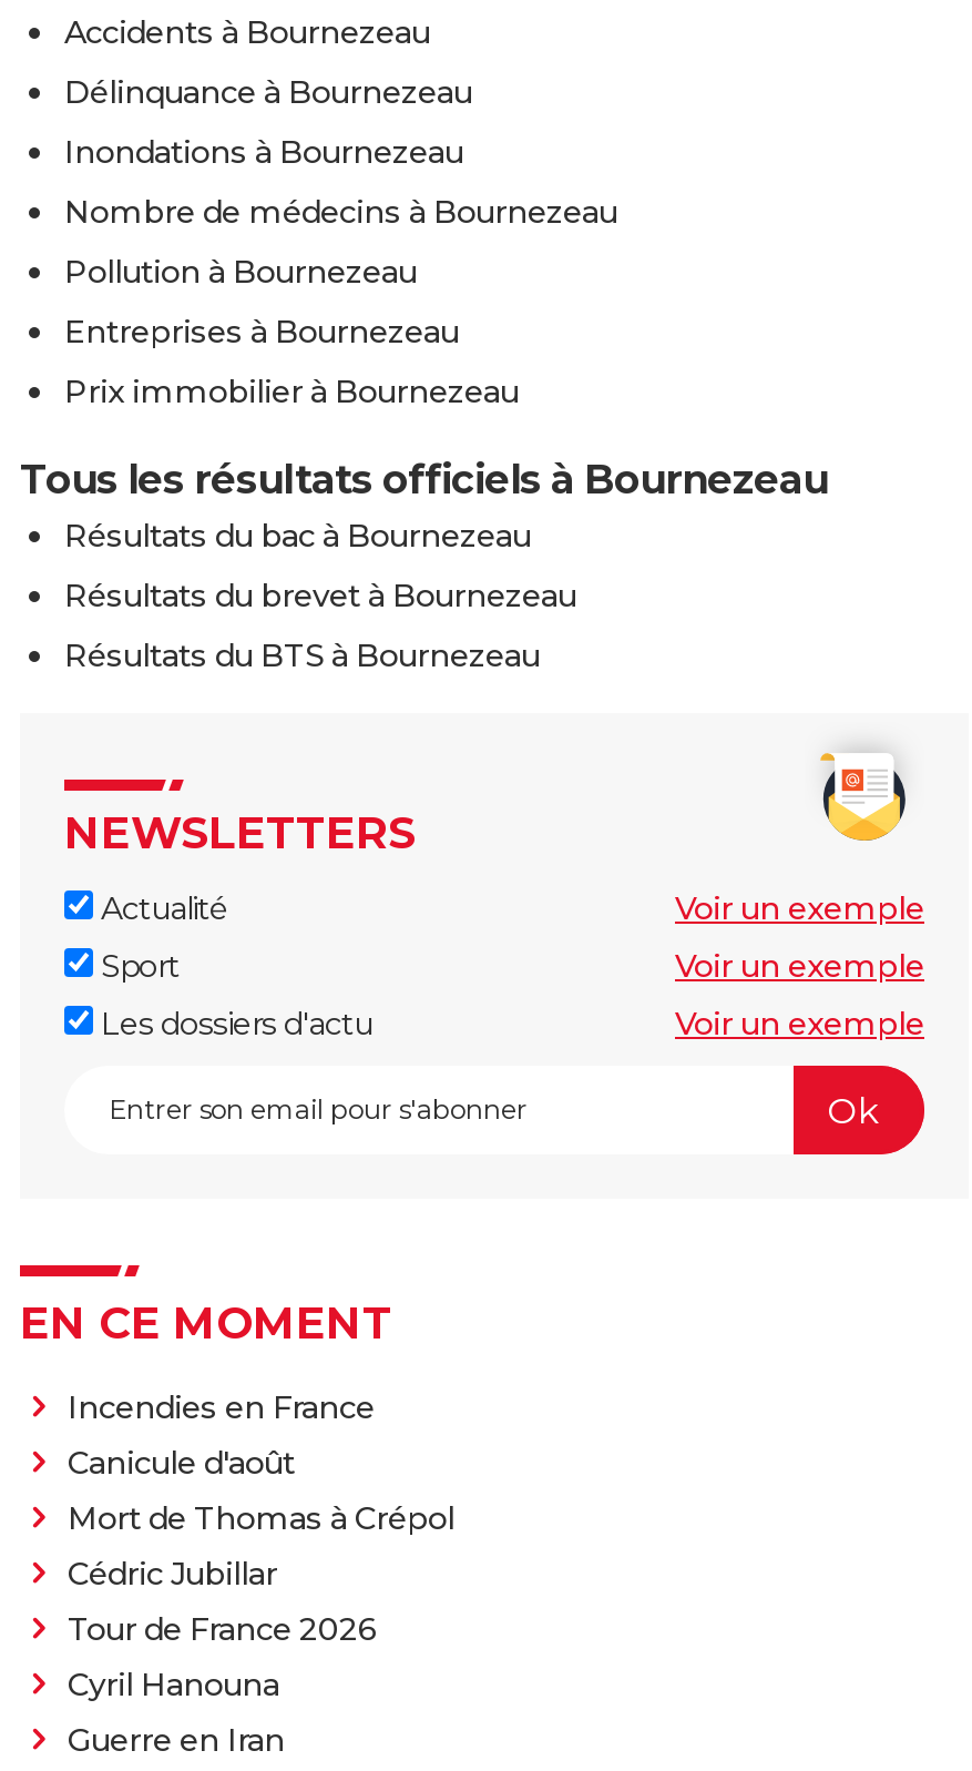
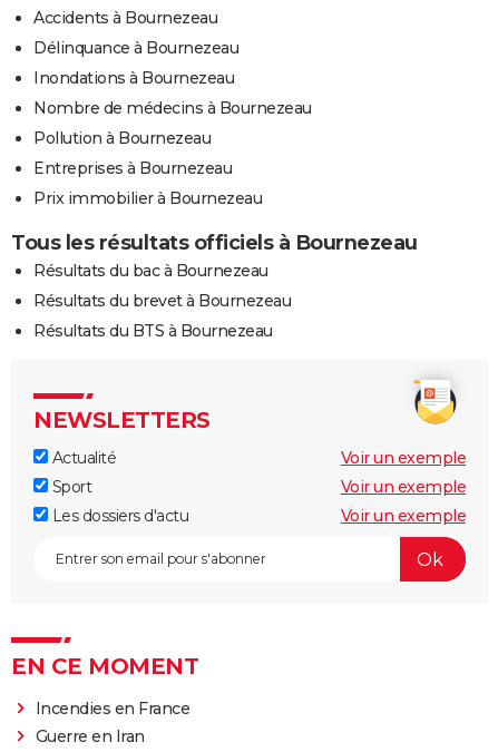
[68,1443,454,1705] Canicule d'août | Mort de Thomas à Crépol | Cédric Jubillar | Tour de France 2026 | Cyril Hanouna -> none

